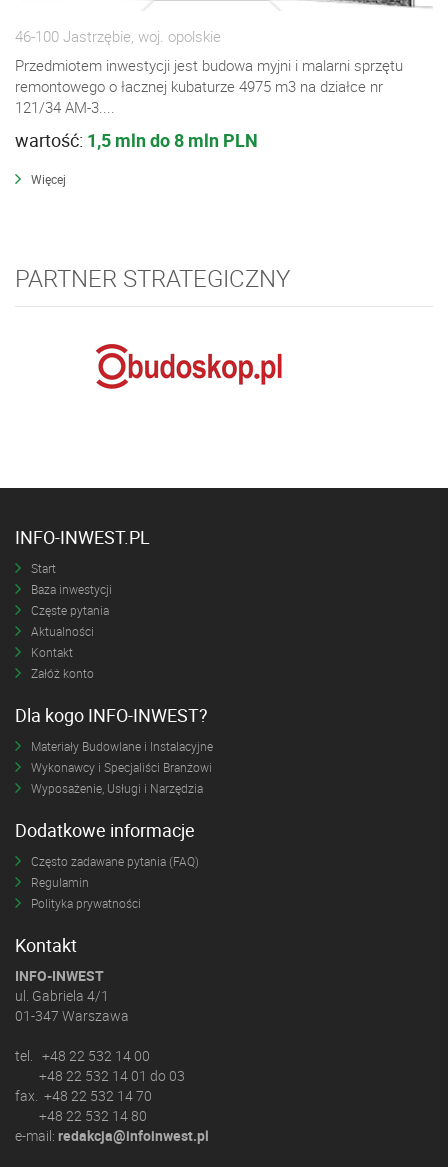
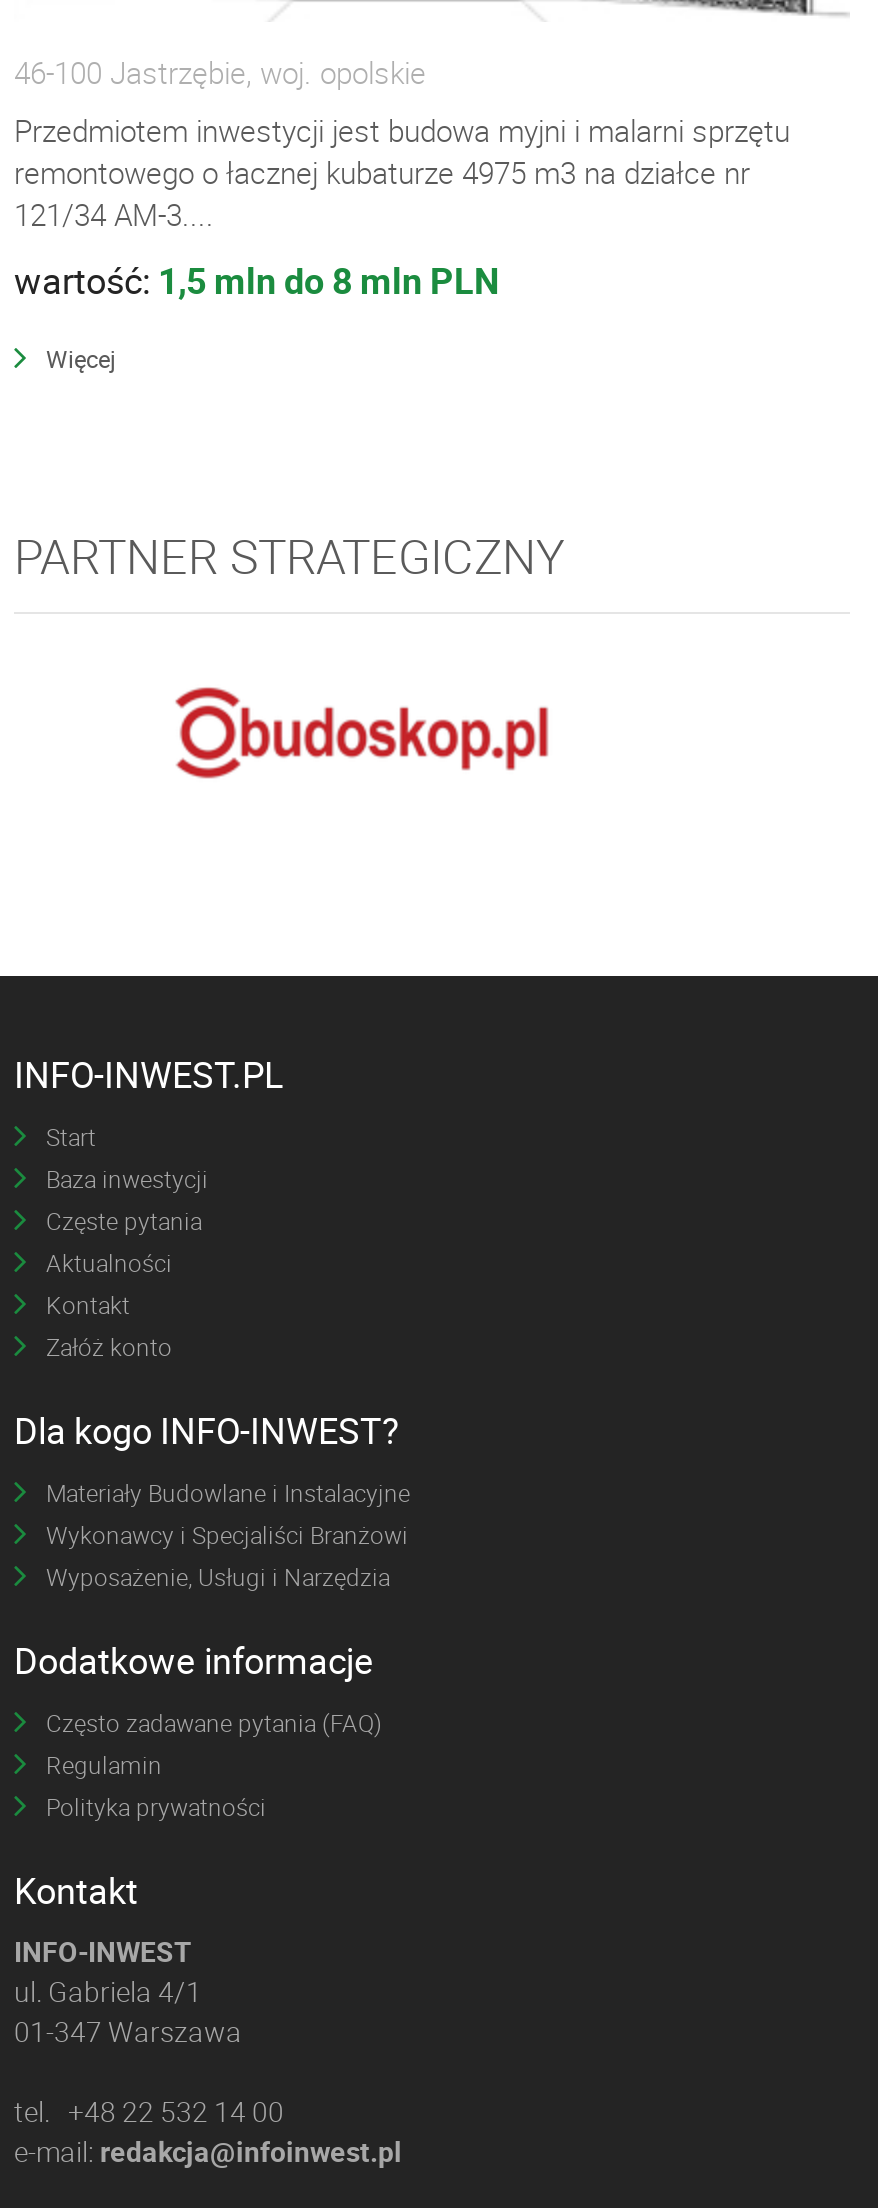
[15,1066,185,1125] +48 22 532 14 01 do 03 | fax. +48 22 532 14 70 | +48 22 532 14 80 -> none

